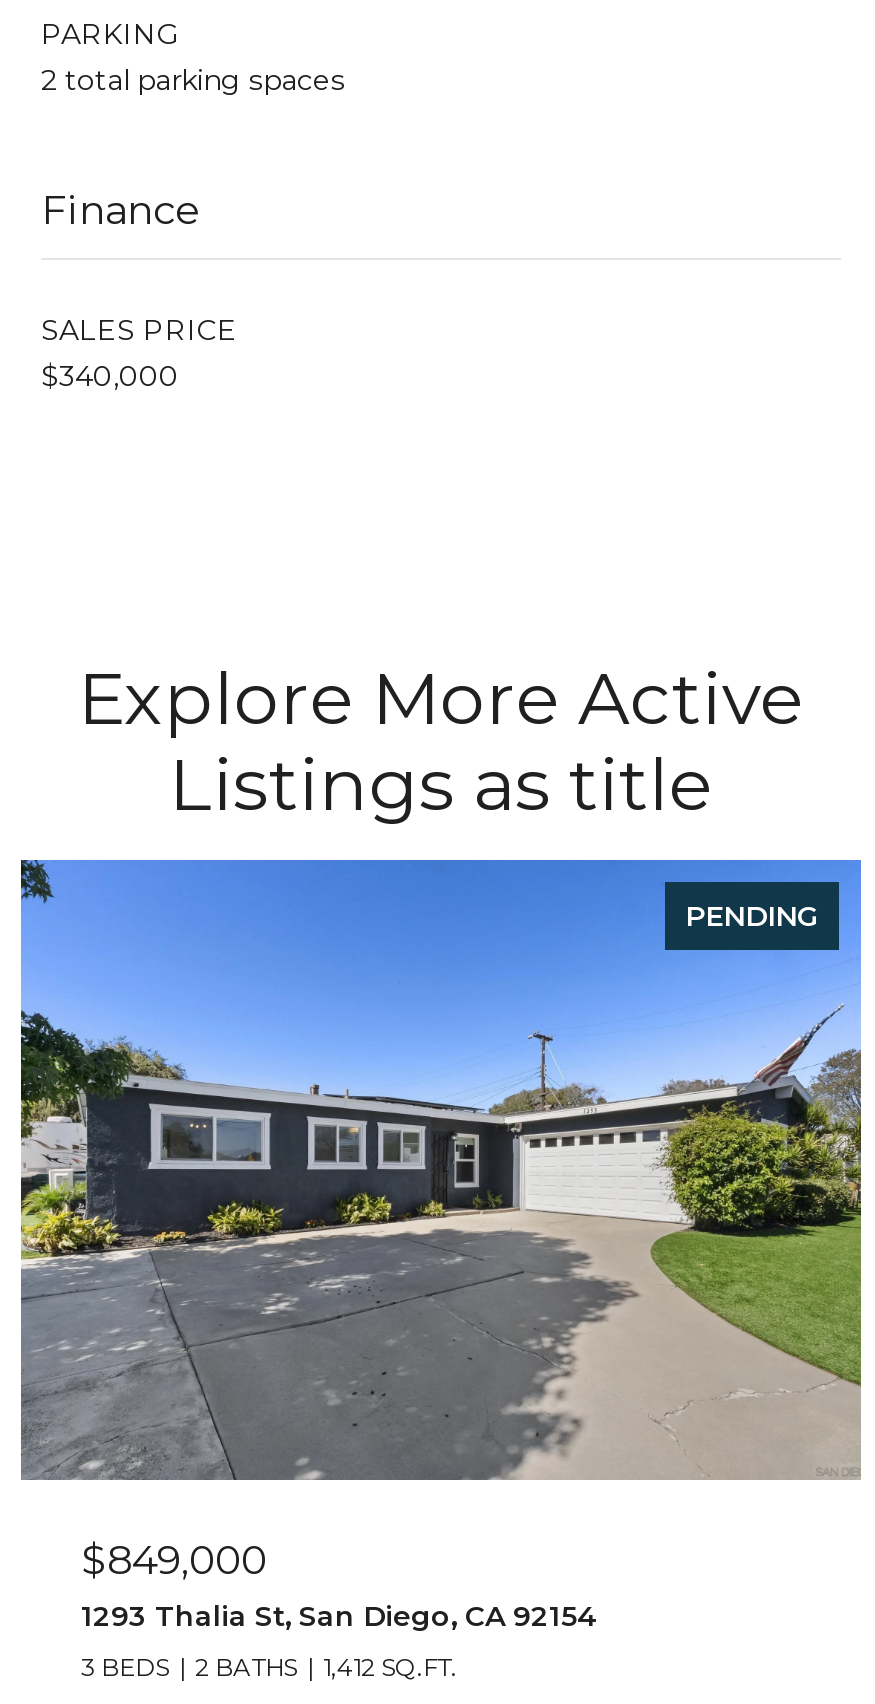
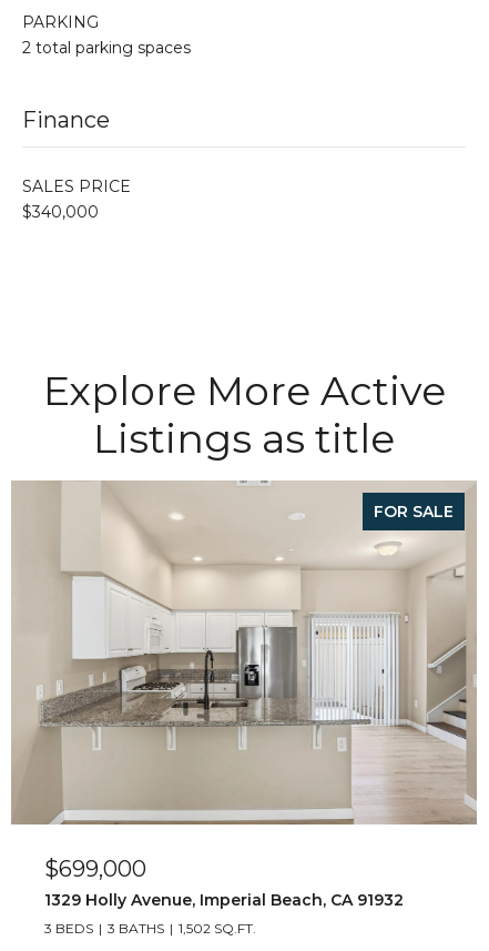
[19,858,863,1480] [image] | PENDING -> [10,479,478,824] [image] | FOR SALE
[81,1535,597,1633] $849,000 | 1293 Thalia St, San Diego, CA 92154 -> [44,855,404,909] $699,000 | 1329 Holly Avenue, Imperial Beach, CA 91932
[195,1651,297,1681] 2 BATHS -> [108,919,164,936] 3 BATHS
[323,1651,457,1681] 1,412 SQ.FT. -> [179,919,256,936] 1,502 SQ.FT.

